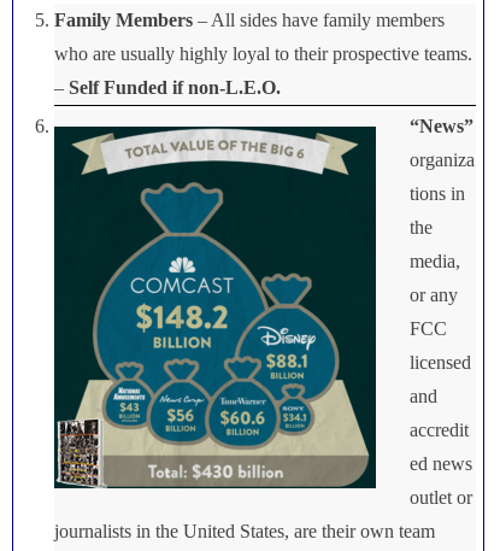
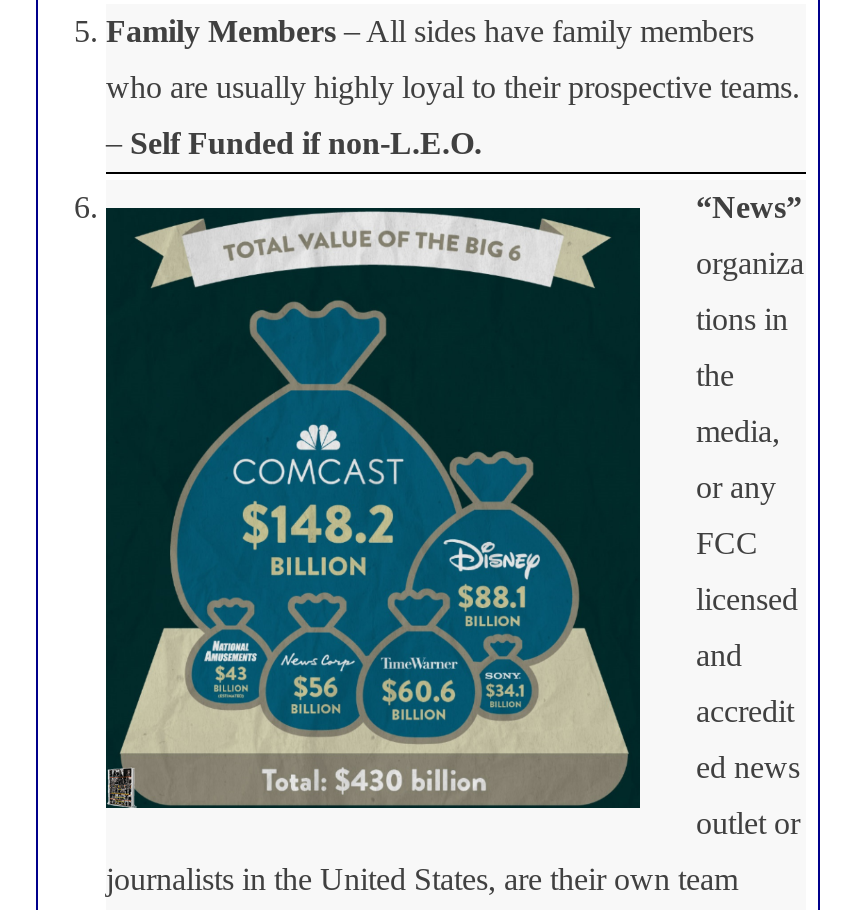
[54,418,107,488] [image] -> [106,694,192,808] [image]

